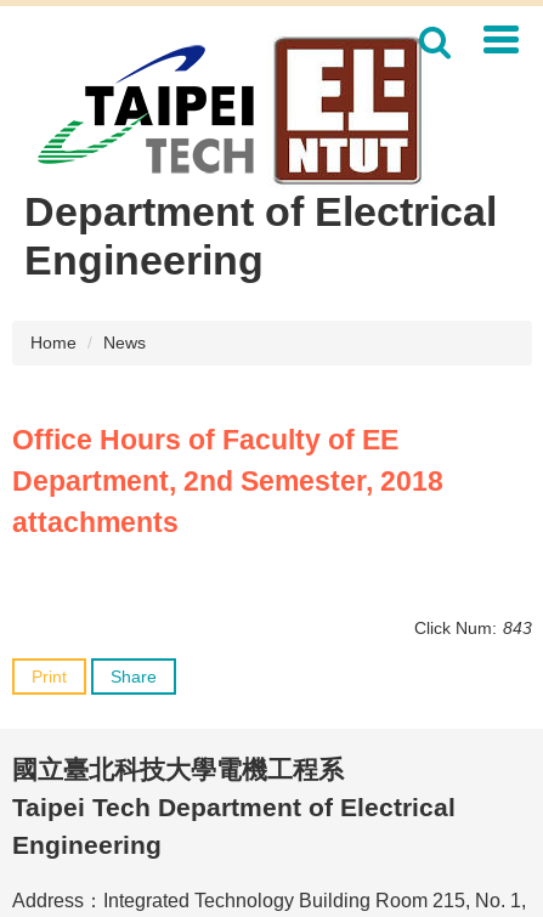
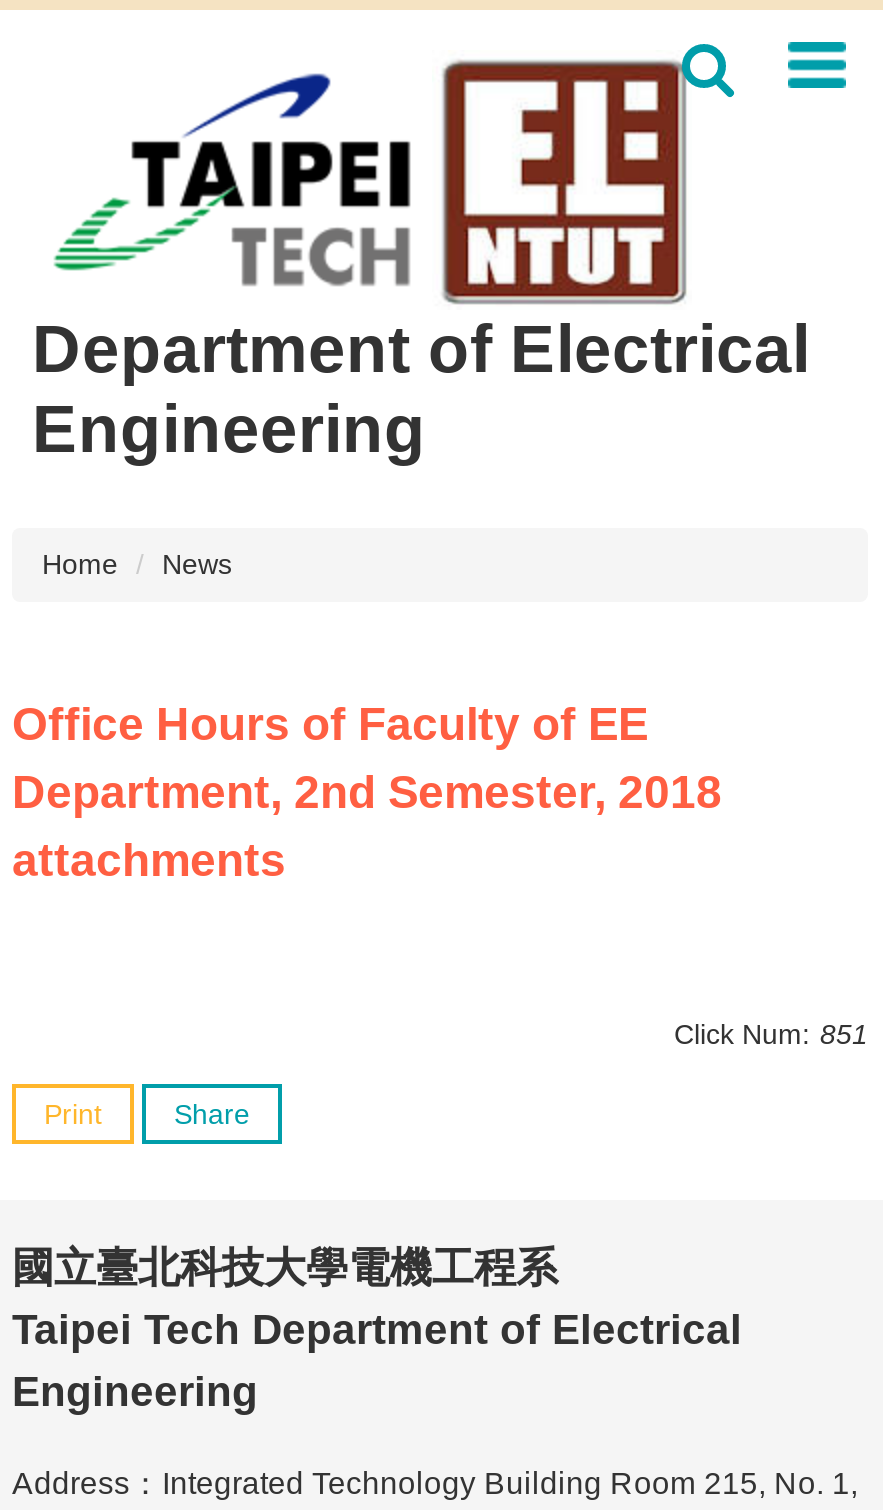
[414,618,532,638] Click Num: 843 -> [674,1018,868,1050] Click Num: 851

